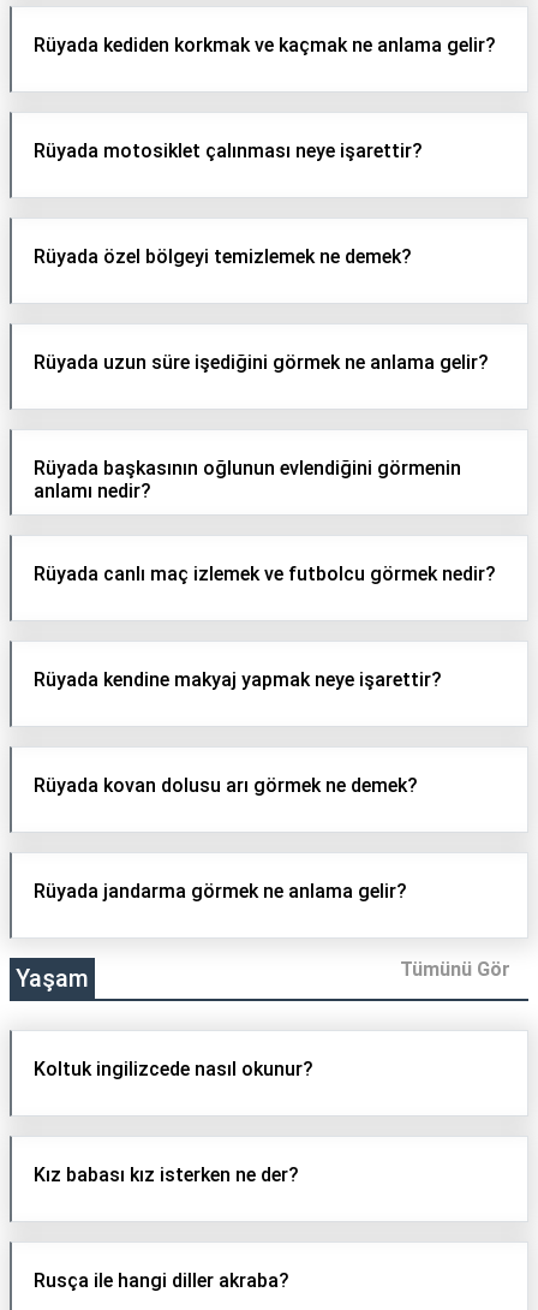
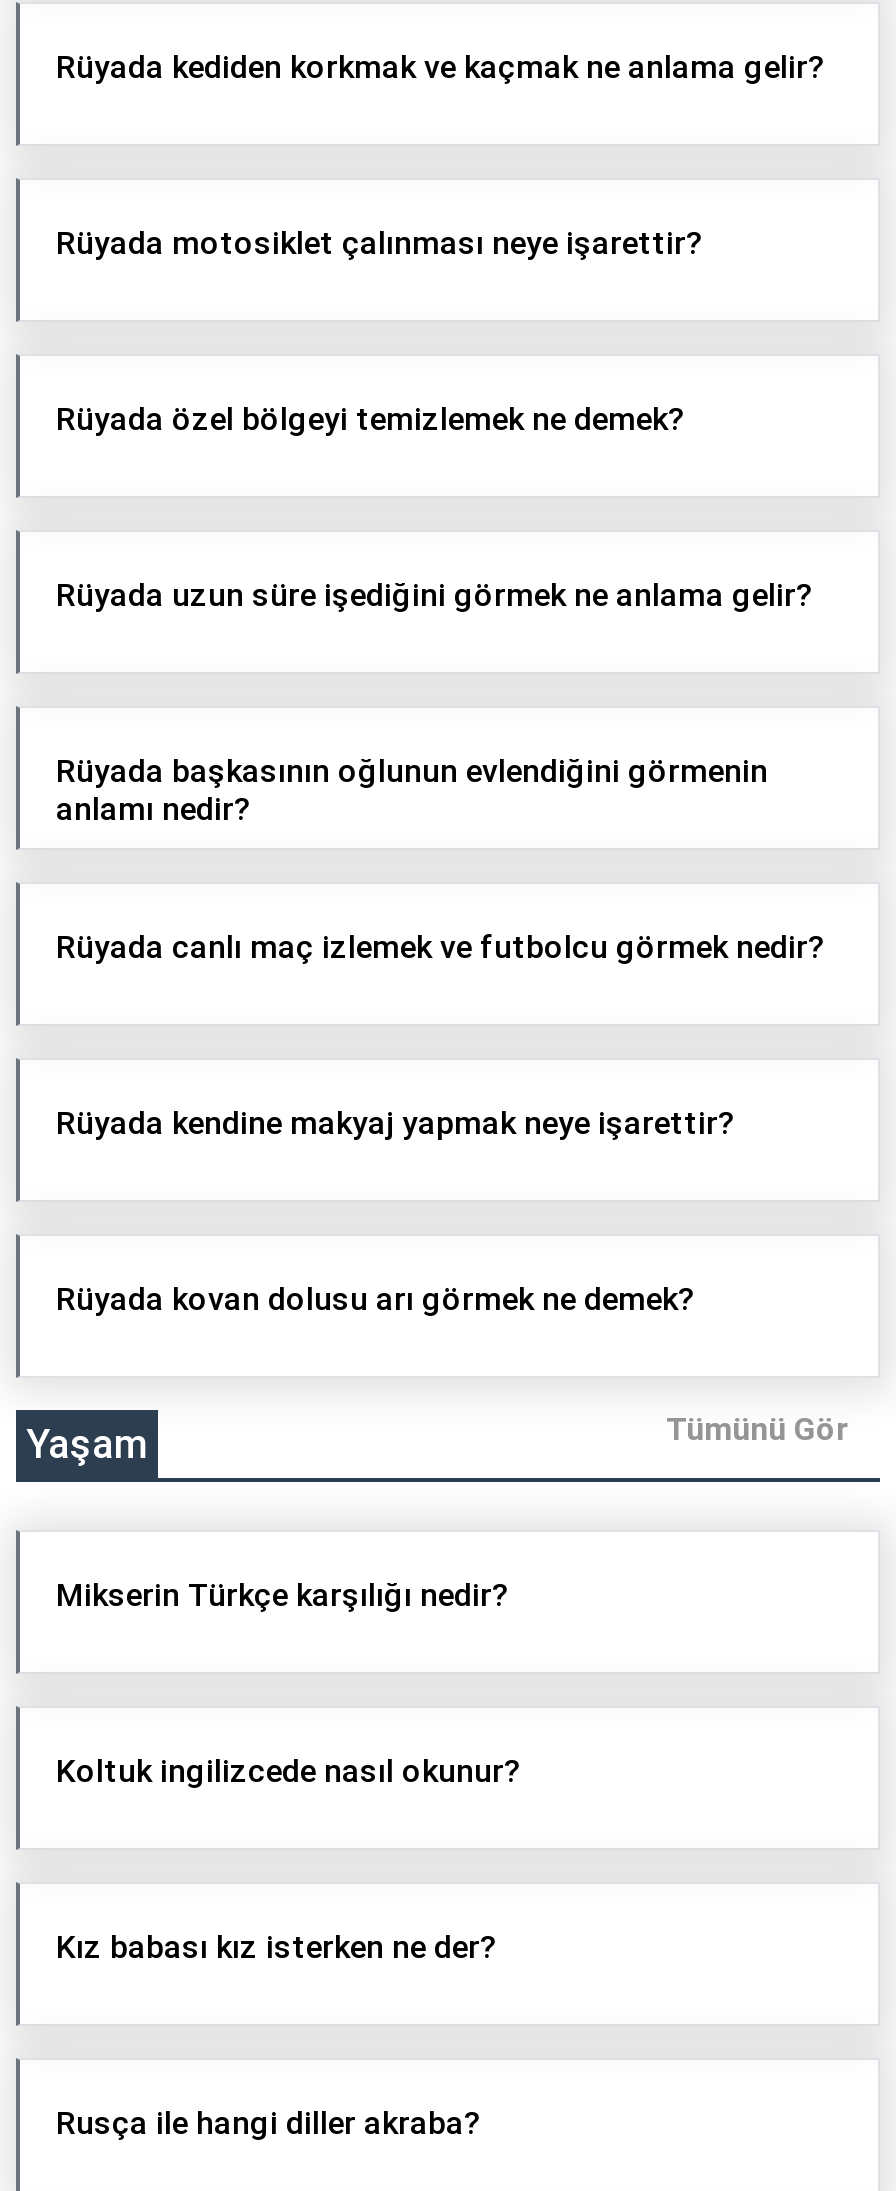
[34,880,407,903] Rüyada jandarma görmek ne anlama gelir? -> none
moved [16,958,510,993] -> [26,1411,850,1469]: Yaşam | Tümünü Gör
none -> [56,1577,510,1615] Mikserin Türkçe karşılığı nedir?

